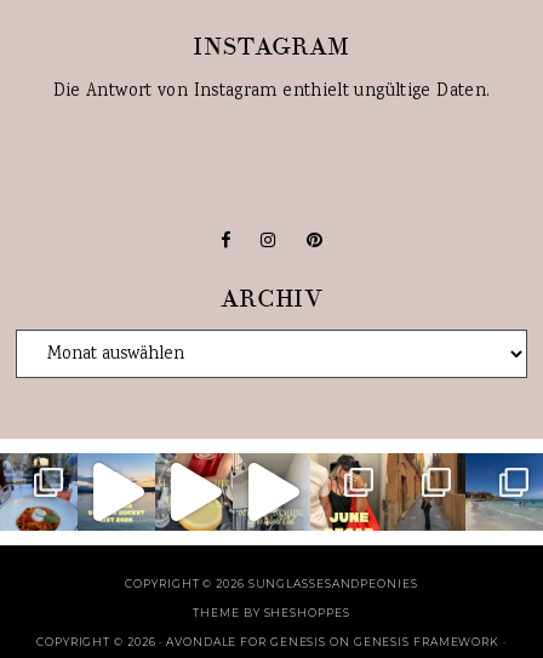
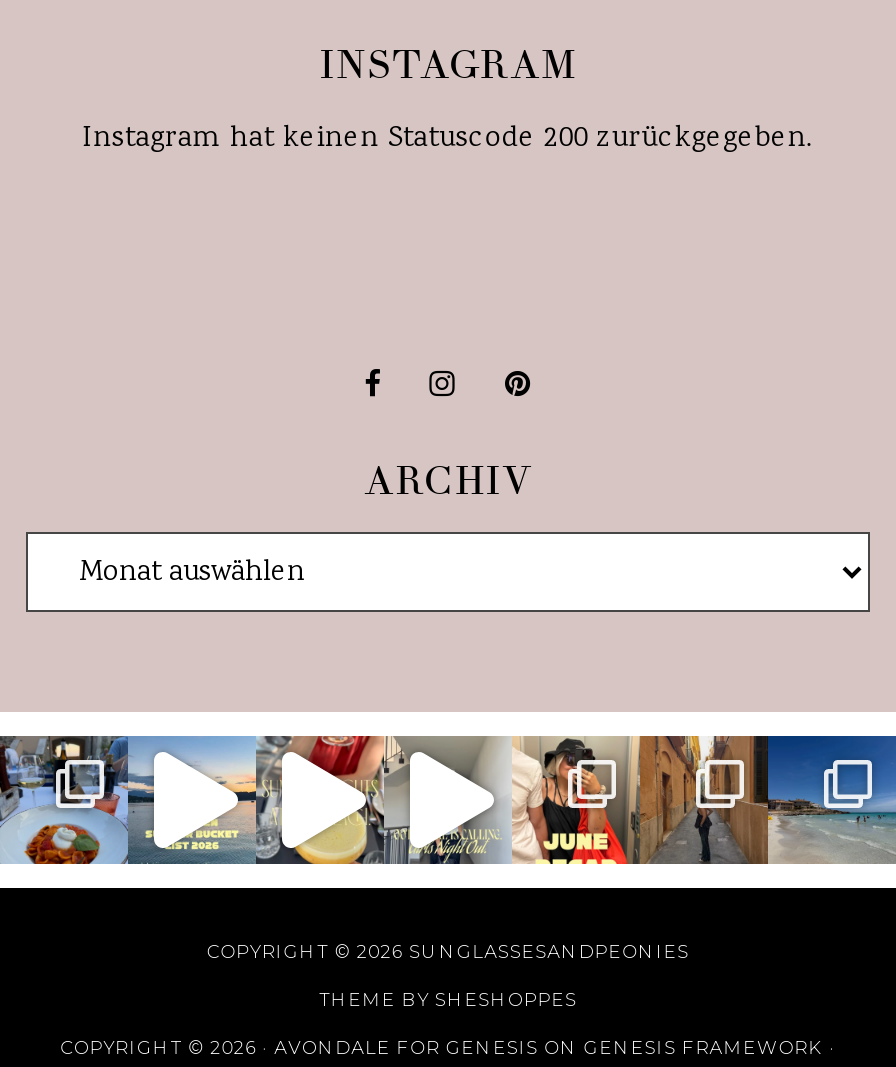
[53,79,490,104] Die Antwort von Instagram enthielt ungültige Daten. -> [83,118,813,160] Instagram hat keinen Statuscode 200 zurückgegeben.

